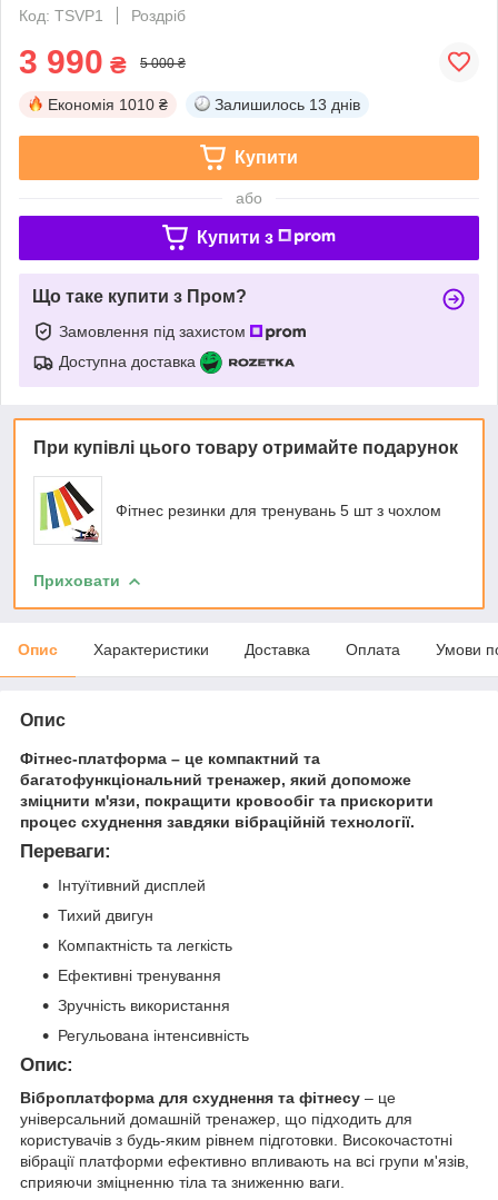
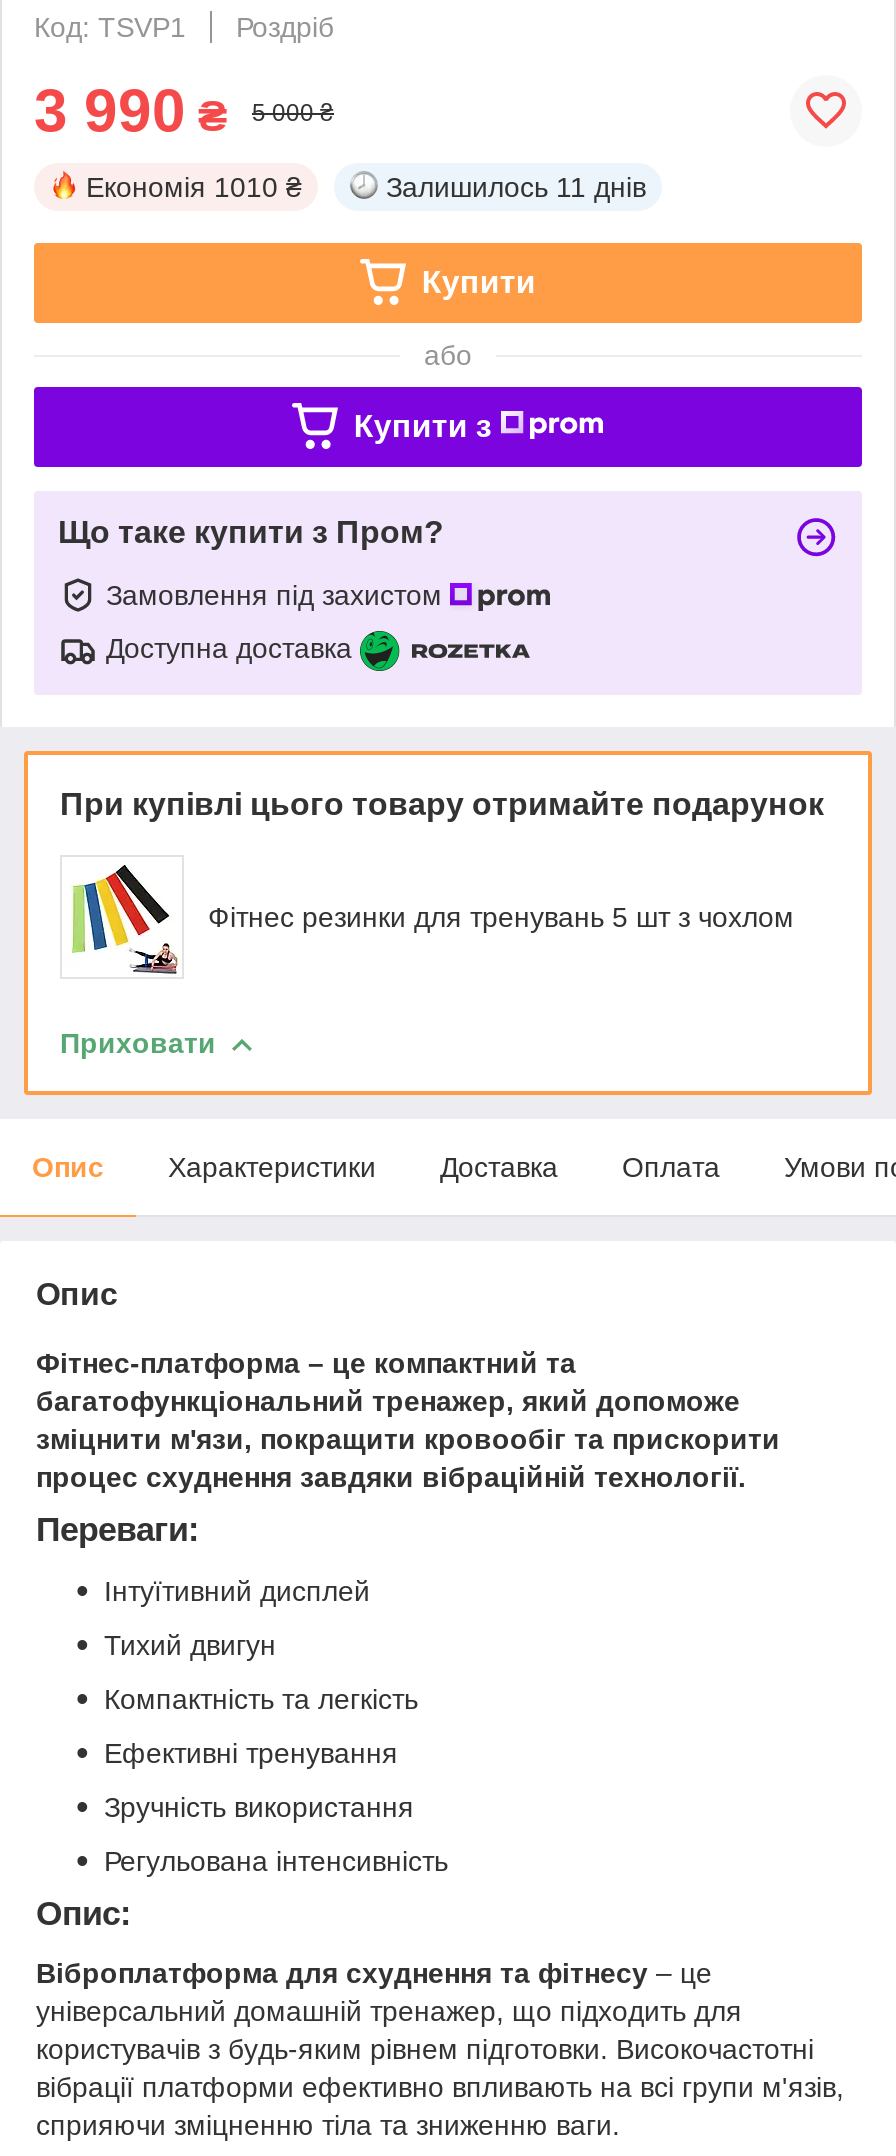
[215,95,360,113] Залишилось 13 днів -> [386,171,646,203] Залишилось 11 днів

